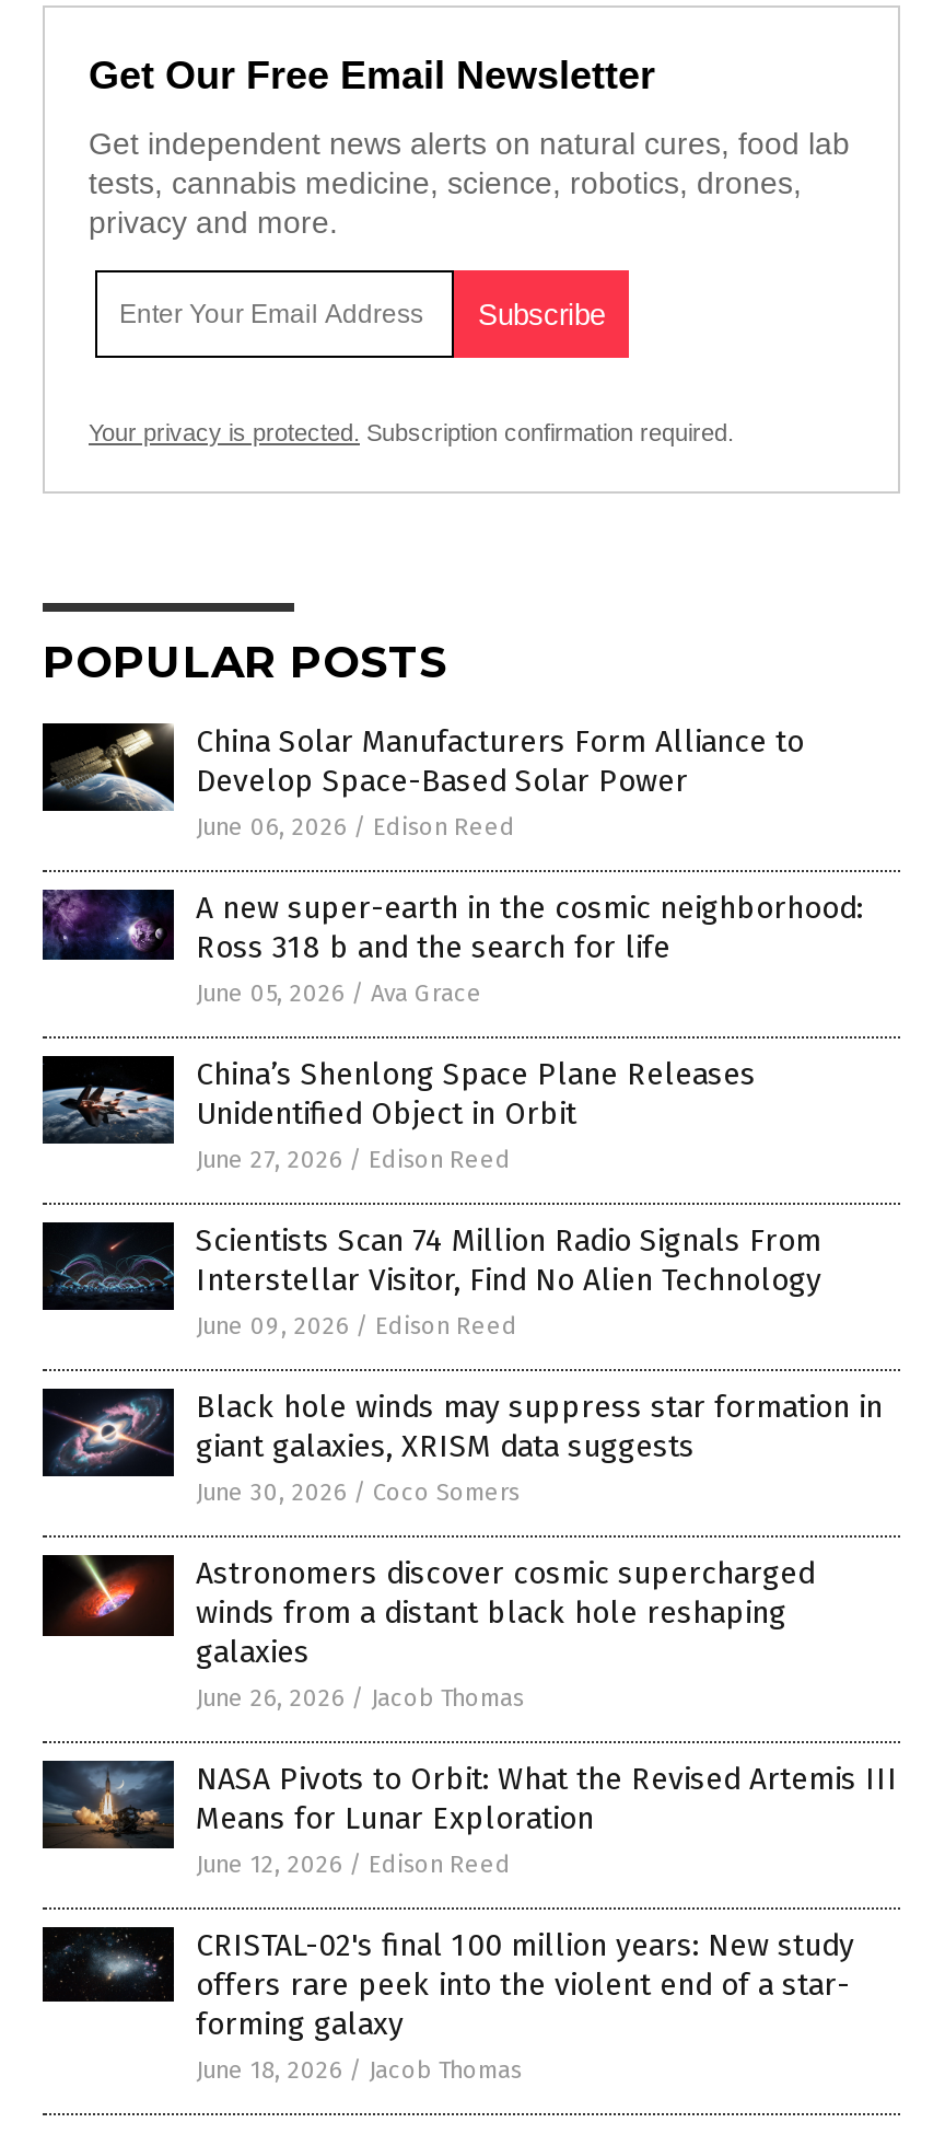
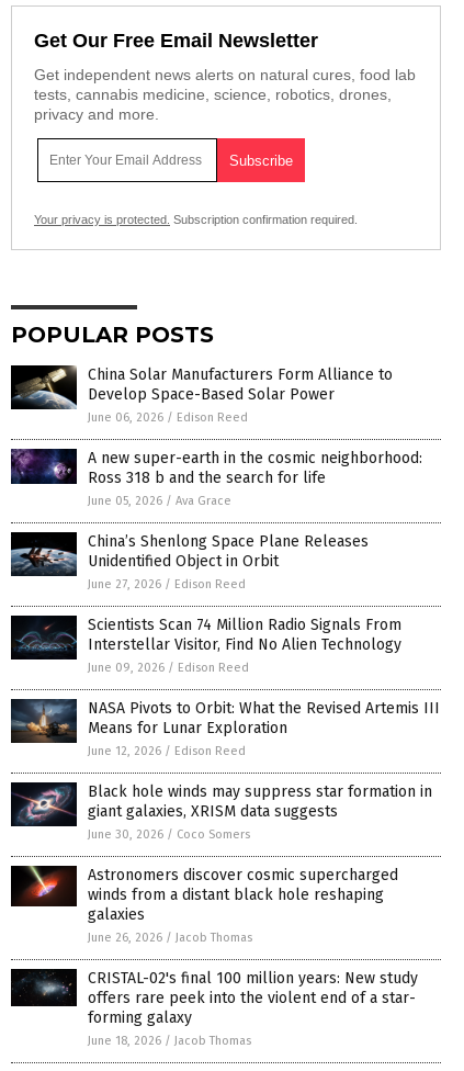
moved [45,1378,883,1713] -> [12,777,432,945]: [image] | Black hole winds may suppress star formation in | giant galaxies, XRISM data suggests | June 30, 2026 / Coco Somers | Astronomers discover cosmic supercharged | winds from a distant black hole reshaping | galaxies | June 26, 2026 / Jacob Thomas
moved [40,1761,898,1879] -> [11,699,440,758]: [image] | NASA Pivots to Orbit: What the Revised Artemis III | Means for Lunar Exploration | June 12, 2026 / Edison Reed

